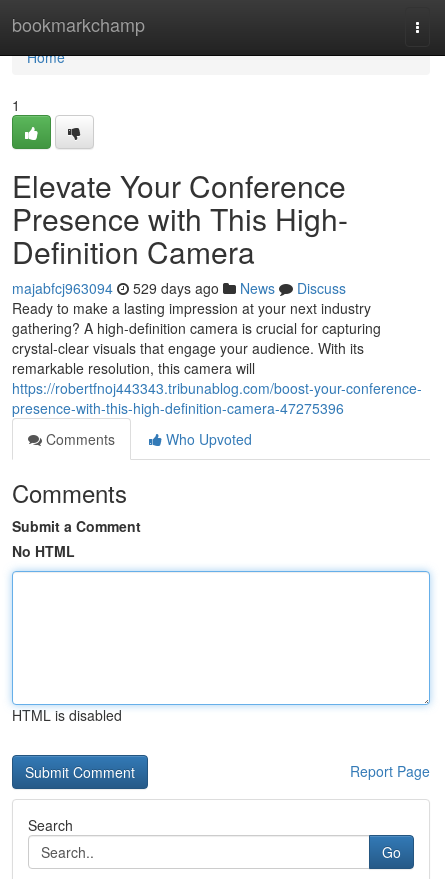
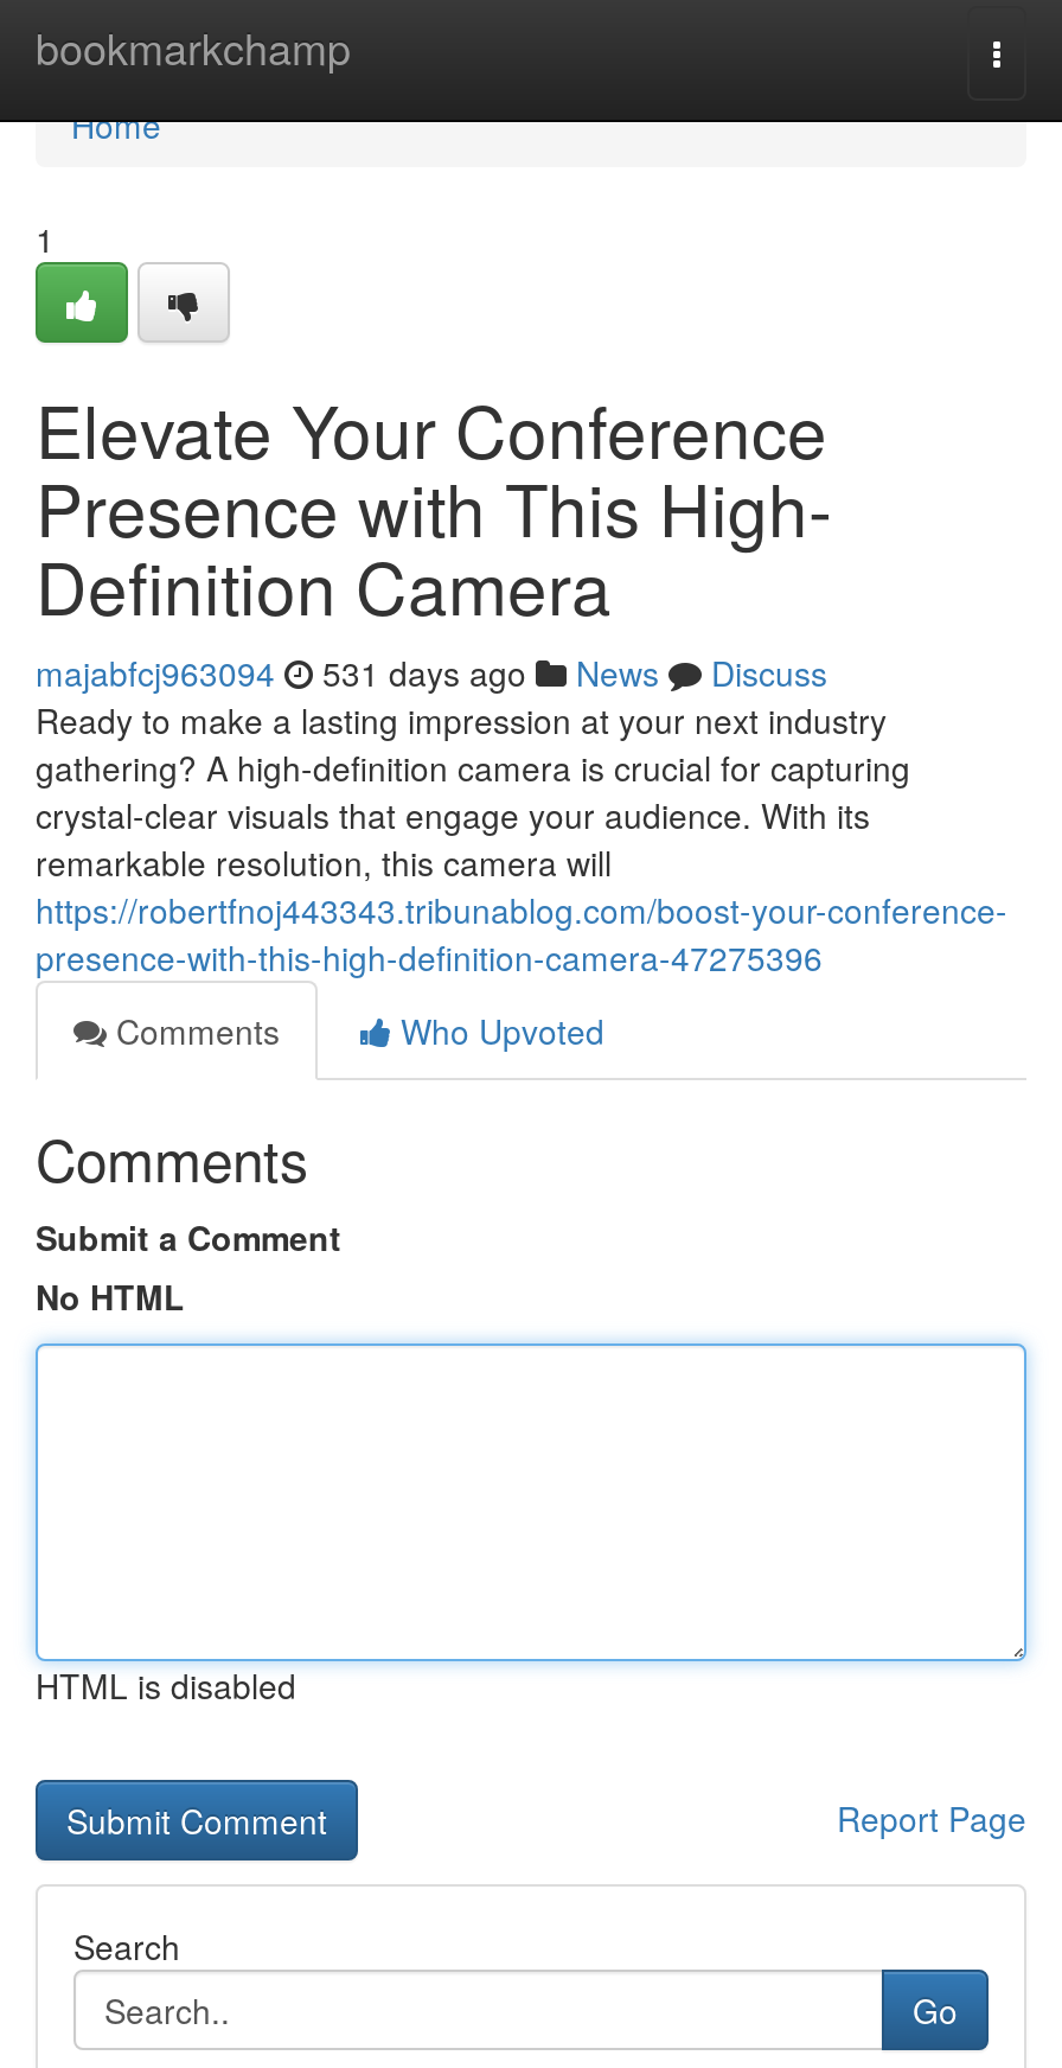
[12,278,346,298] majabfcj963094 529 days ago News Discuss -> [36,649,827,696] majabfcj963094 531 days ago News Discuss

